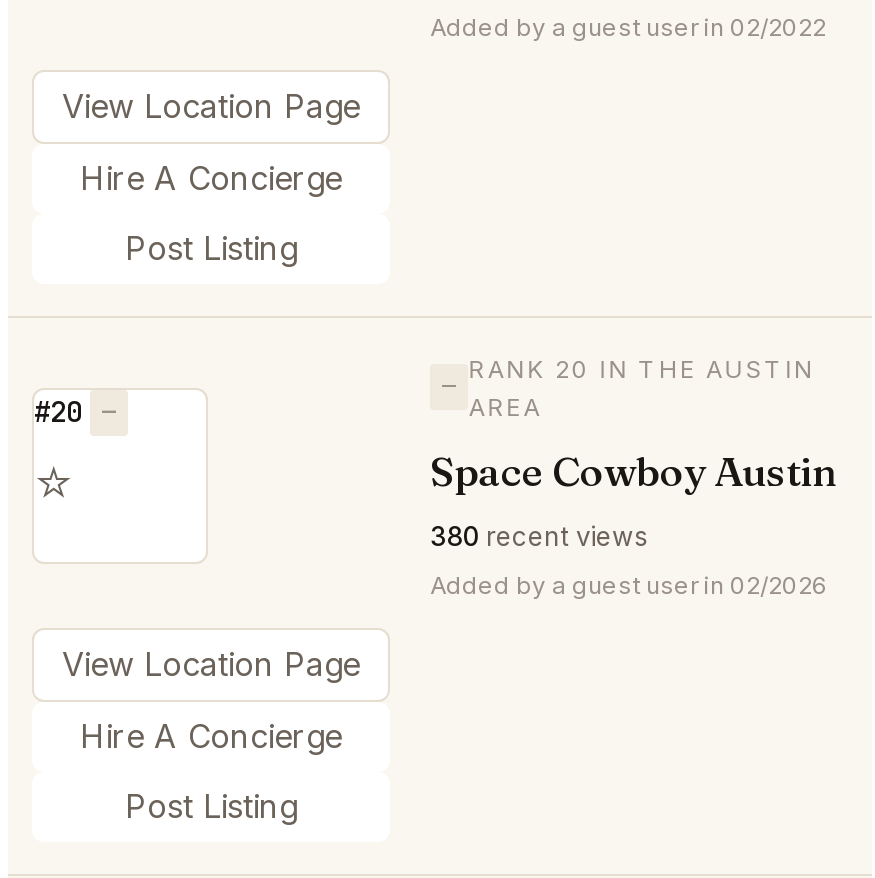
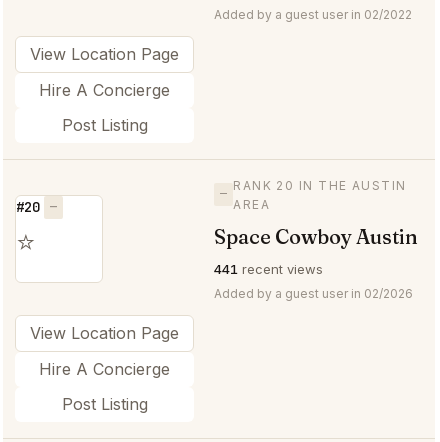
[430,519,648,551] 380 recent views -> [214,260,323,276] 441 recent views

